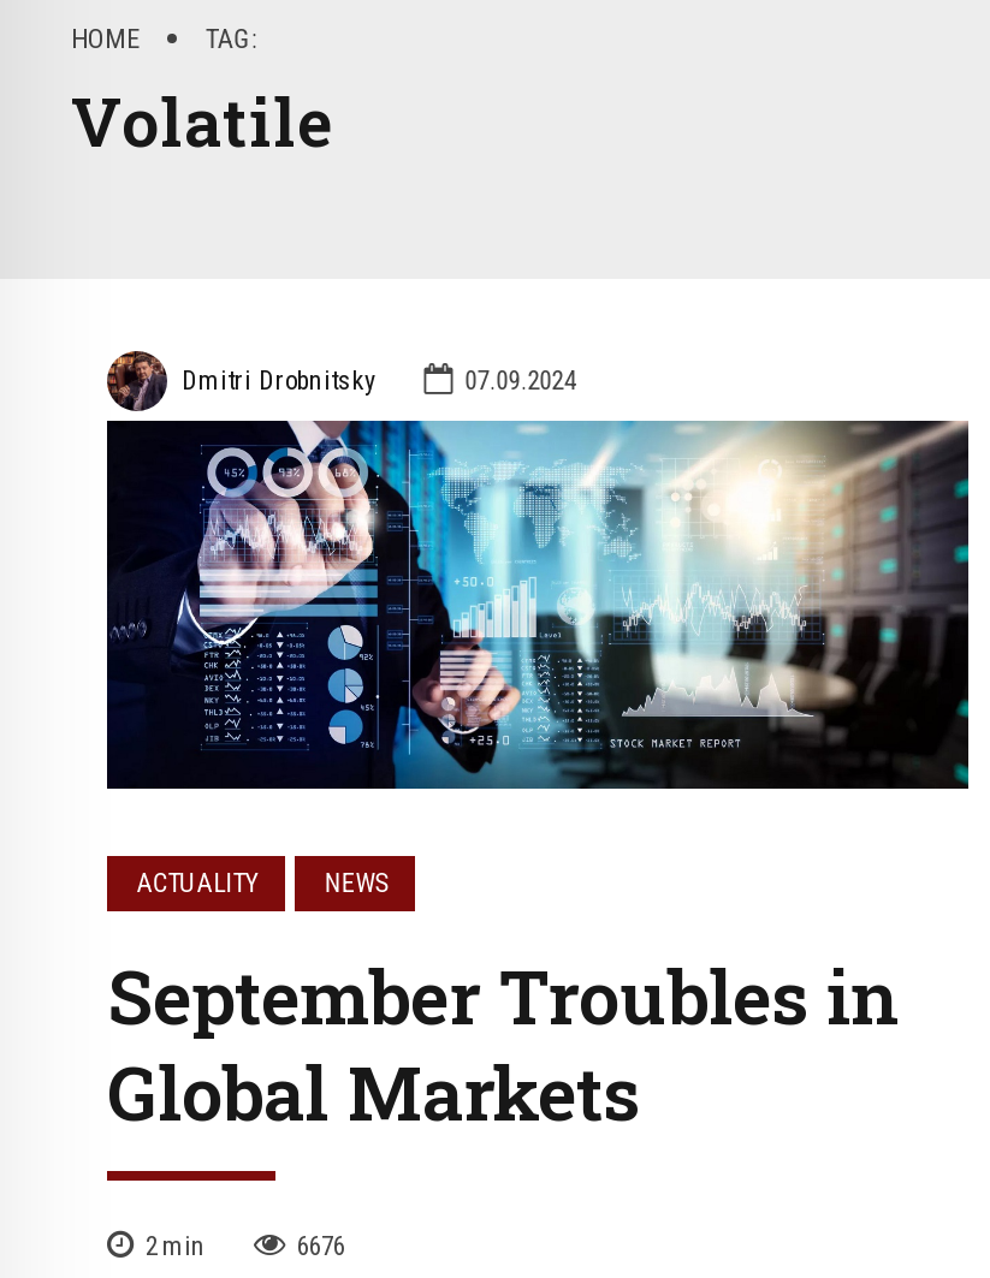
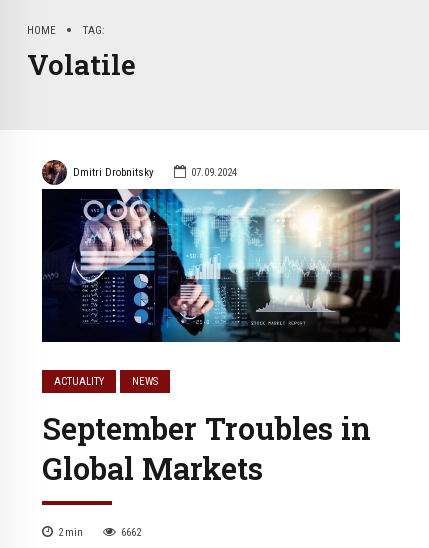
[297,1232,345,1264] 6676 -> [121,526,141,539] 6662

